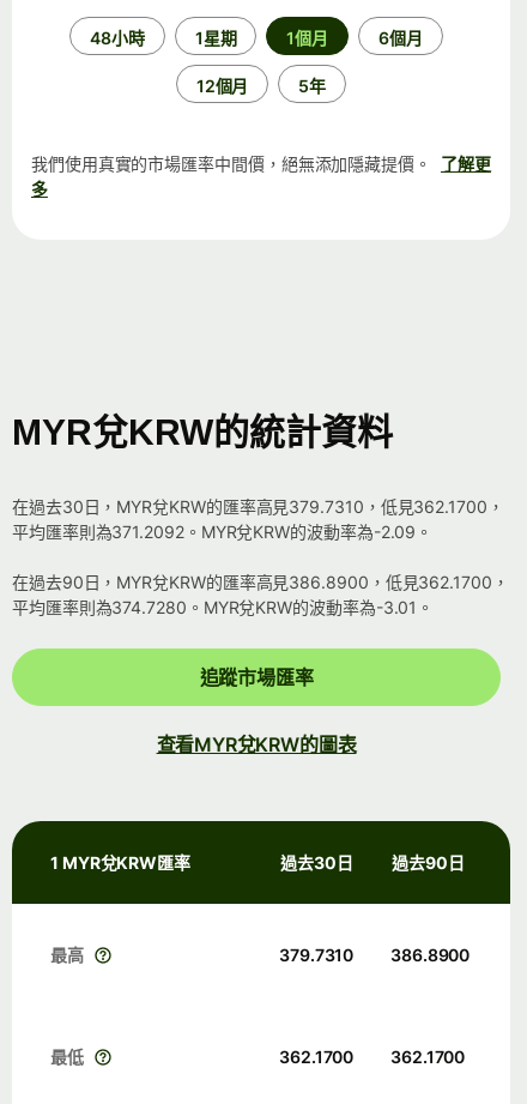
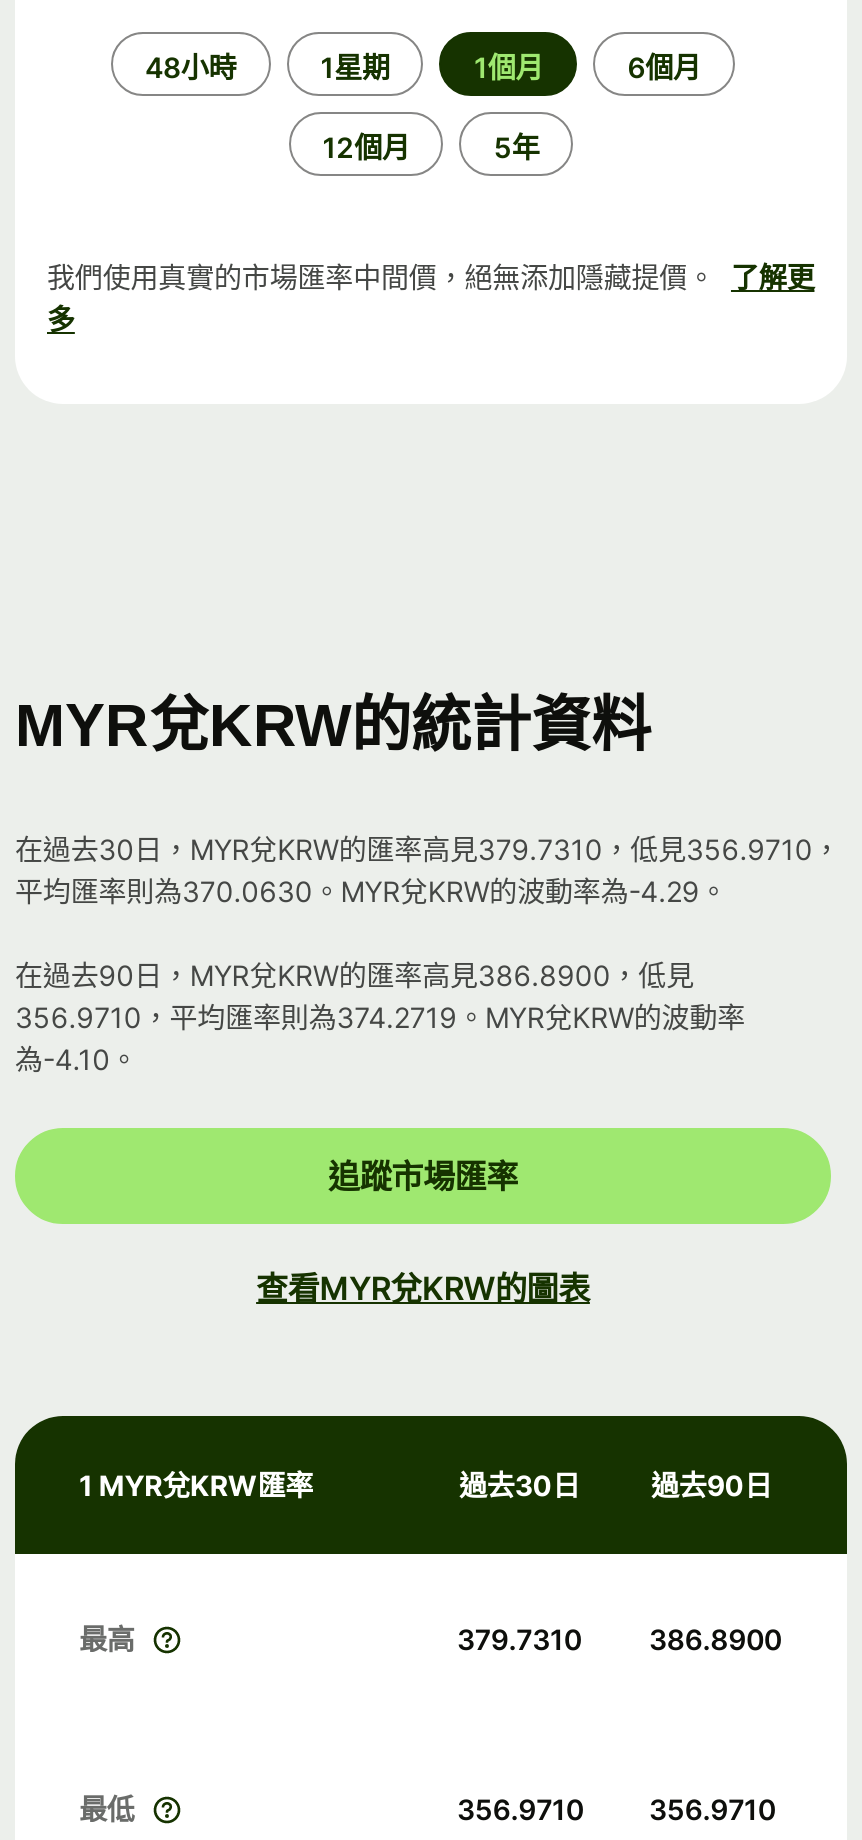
[12,496,504,542] 在過去30日，MYR兌KRW的匯率高見379.7310，低見362.1700， | 平均匯率則為371.2092。MYR兌KRW的波動率為-2.09。 -> [15,832,840,908] 在過去30日，MYR兌KRW的匯率高見379.7310，低見356.9710， | 平均匯率則為370.0630。MYR兌KRW的波動率為-4.29。
[12,572,509,617] 在過去90日，MYR兌KRW的匯率高見386.8900，低見362.1700， | 平均匯率則為374.7280。MYR兌KRW的波動率為-3.01。 -> [15,958,745,1076] 在過去90日，MYR兌KRW的匯率高見386.8900，低見 | 356.9710，平均匯率則為374.2719。MYR兌KRW的波動率 | 為-4.10。
[279,1047,354,1067] 362.1700 -> [457,1792,584,1826] 356.9710
[390,1047,465,1067] 362.1700 -> [649,1792,776,1826] 356.9710

